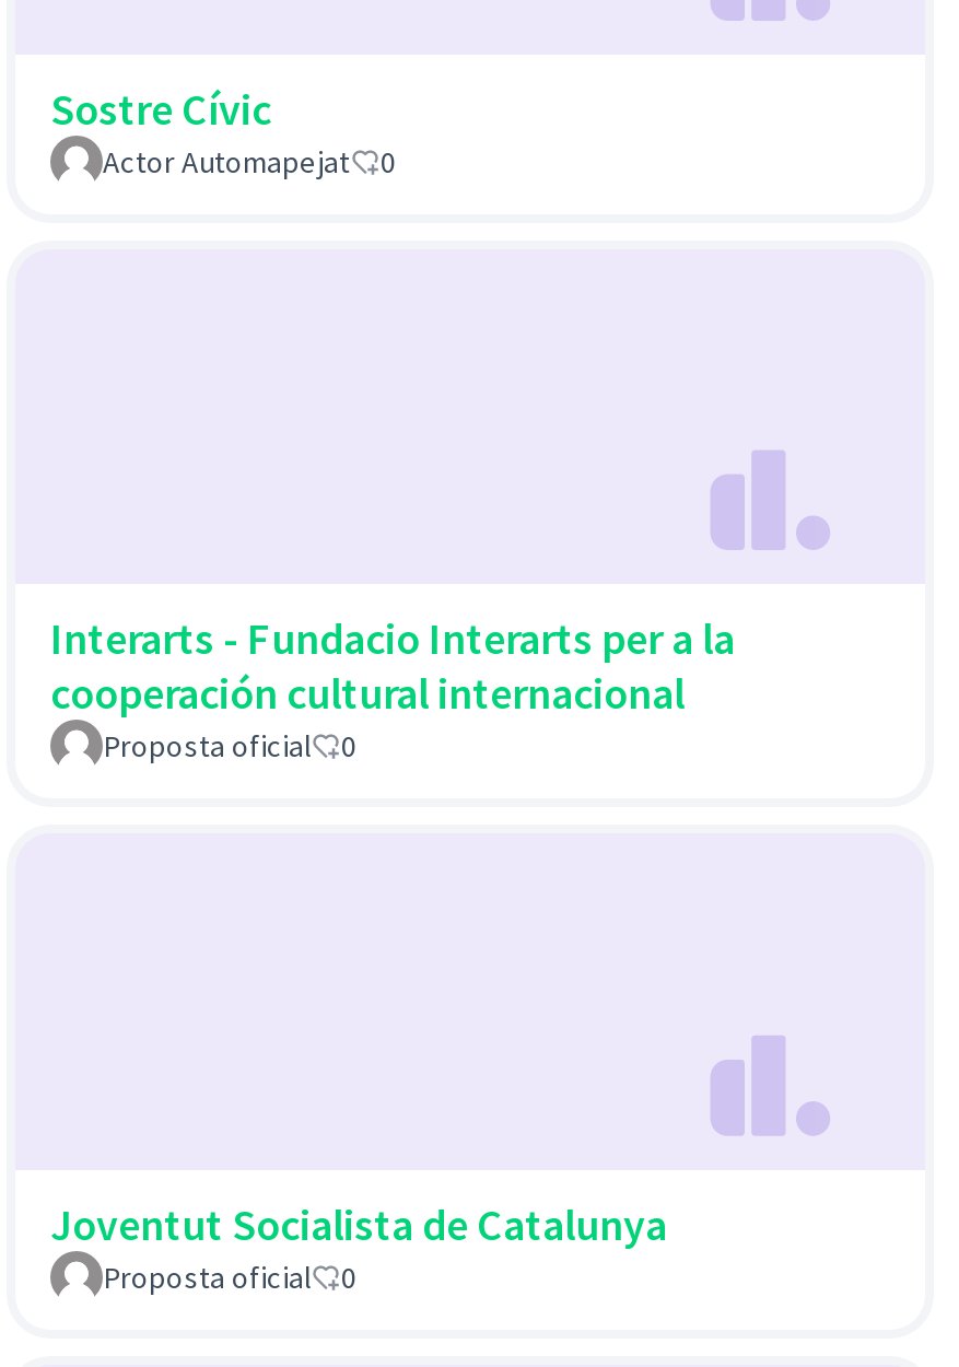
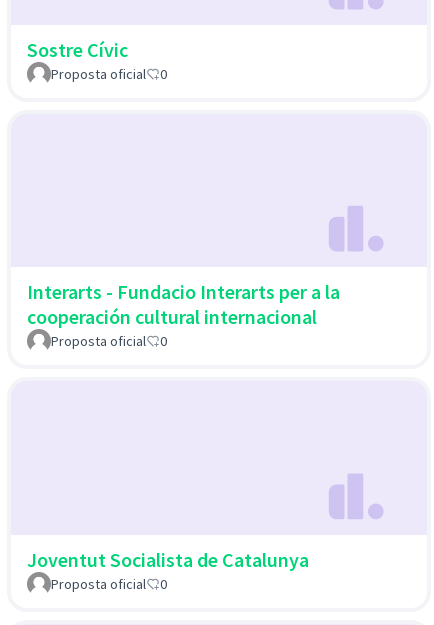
[103,142,350,182] Actor Automapejat -> [51,65,146,83] Proposta oficial

